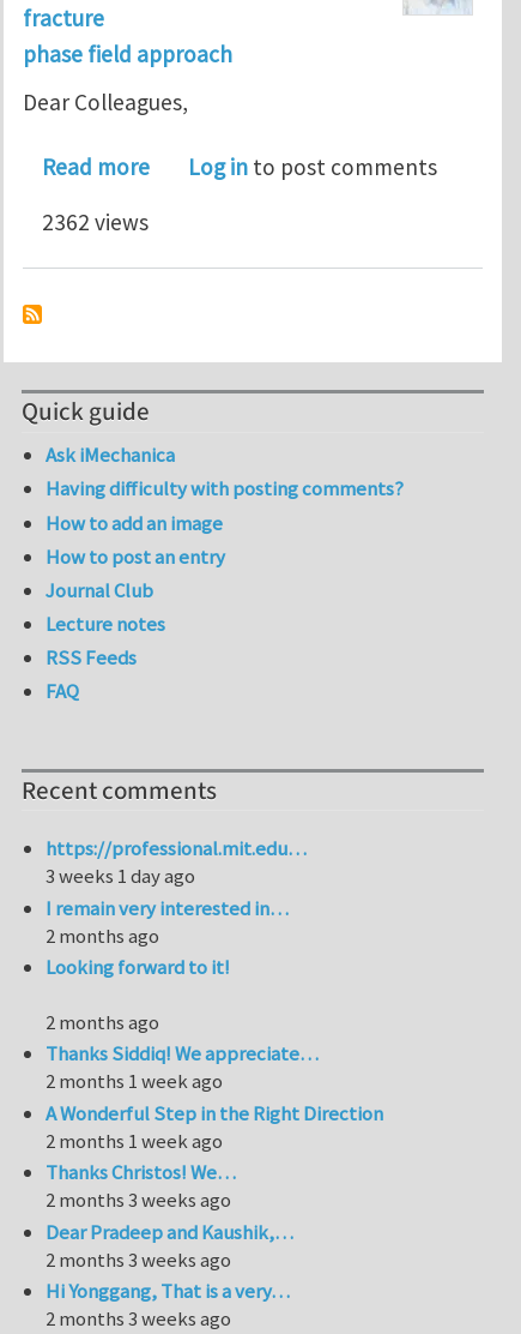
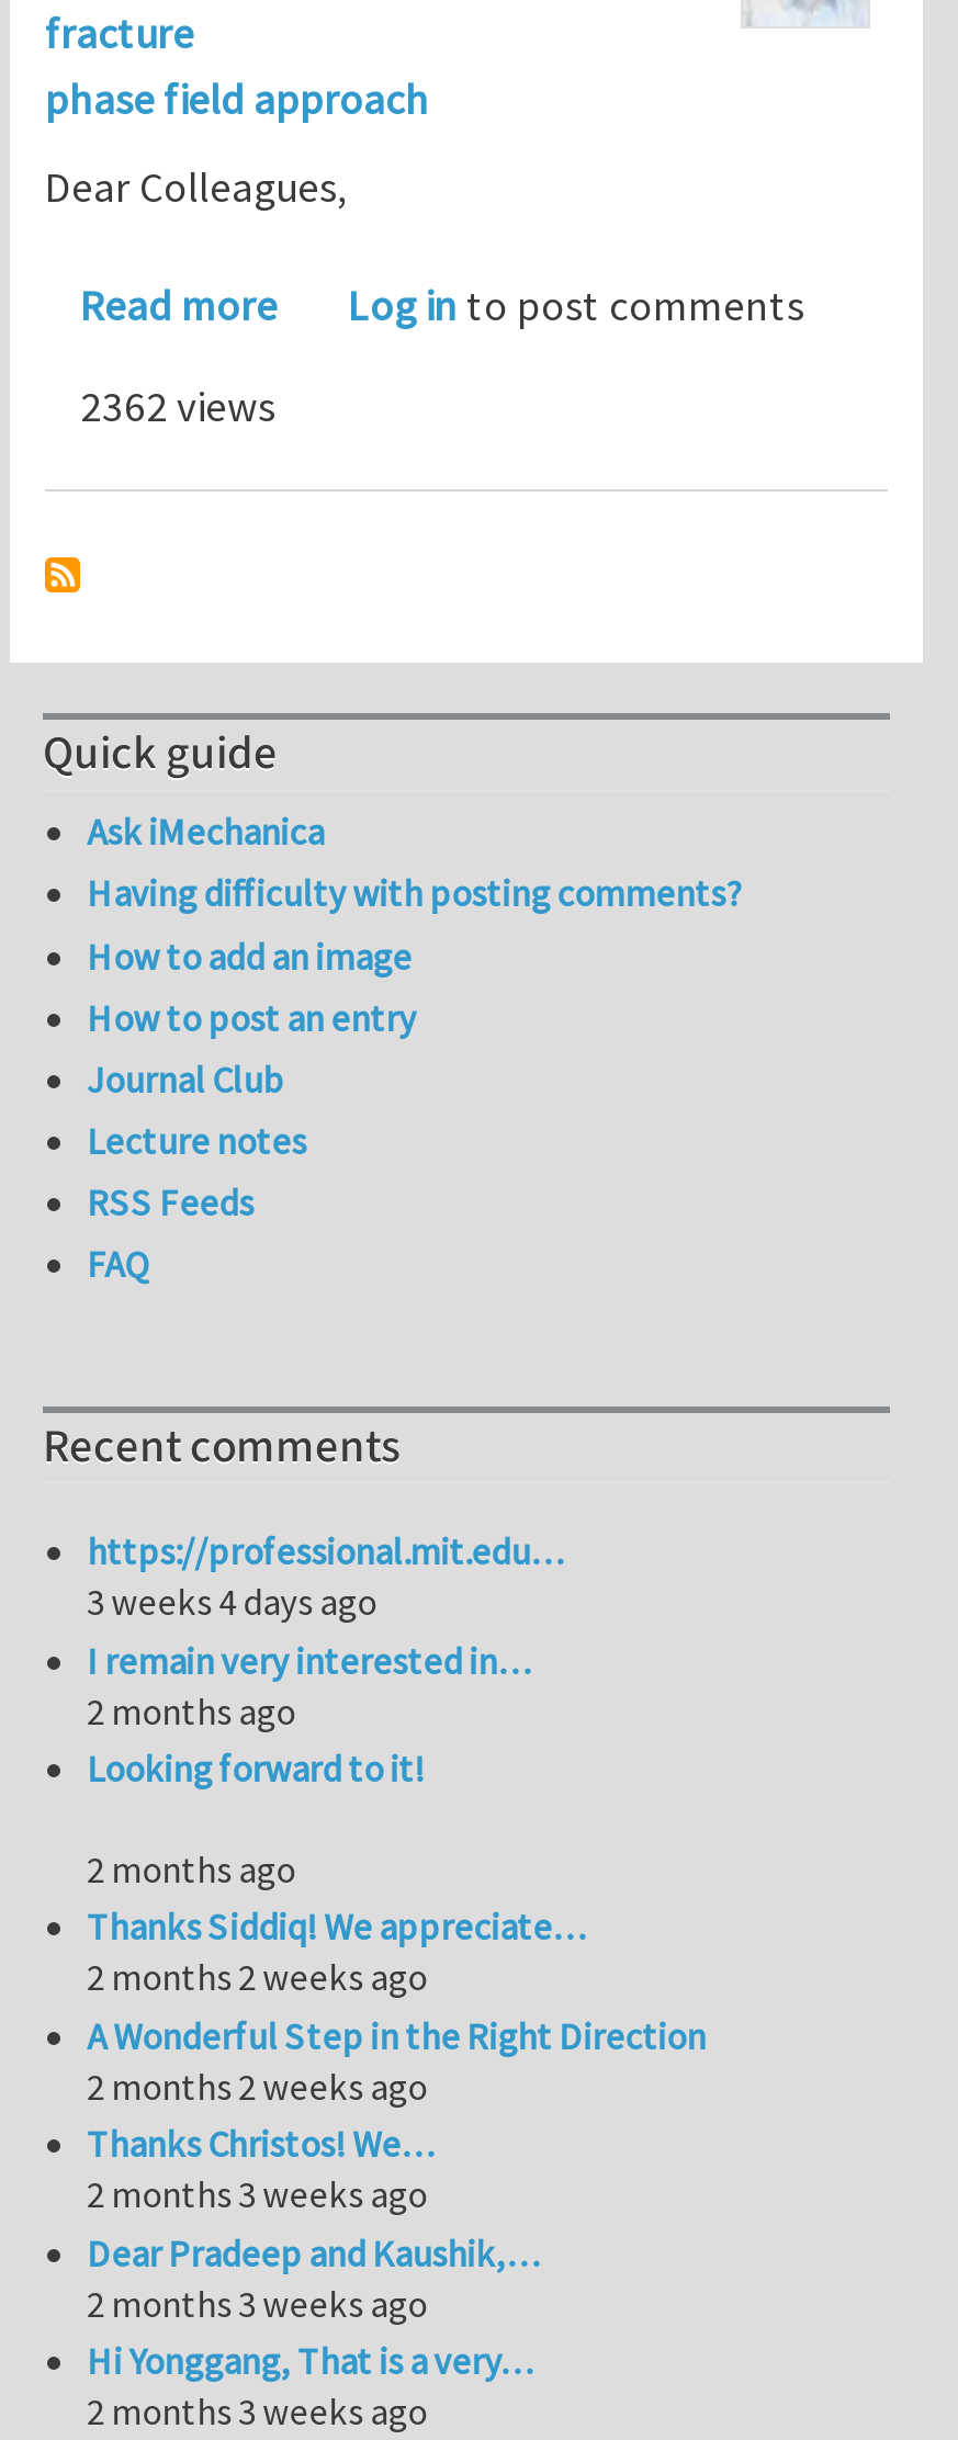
[46,863,195,889] 3 weeks 1 day ago -> [87,1579,377,1627] 3 weeks 4 days ago
[46,1068,223,1095] 2 months 1 week ago -> [87,1954,427,2002] 2 months 2 weeks ago
[46,1127,223,1154] 2 months 1 week ago -> [87,2062,427,2110] 2 months 2 weeks ago

